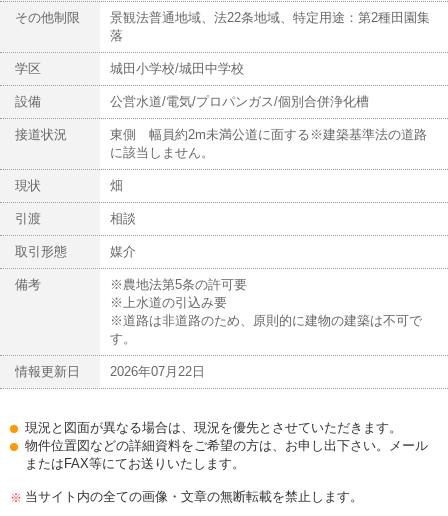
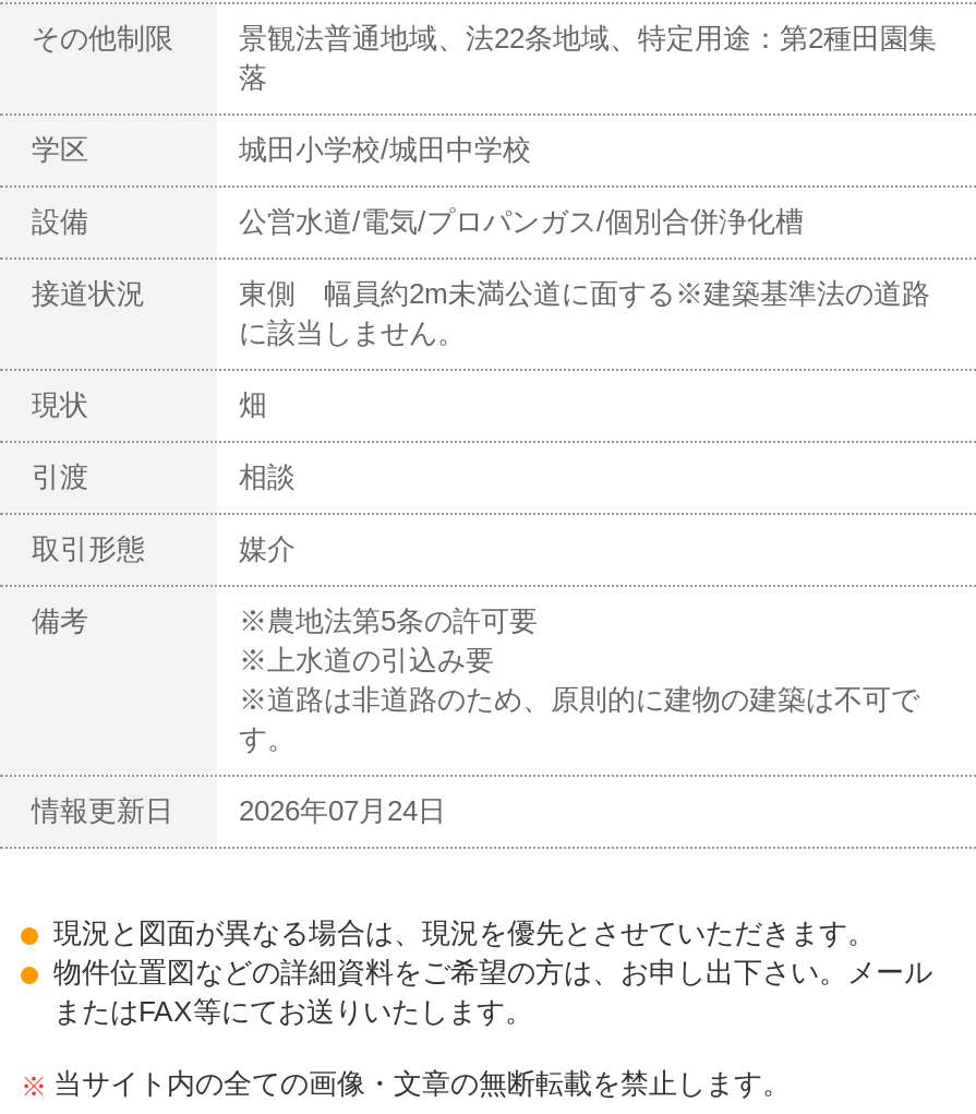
[15,364,205,379] 情報更新日 2026年07月22日 -> [32,794,446,827] 情報更新日 2026年07月24日

